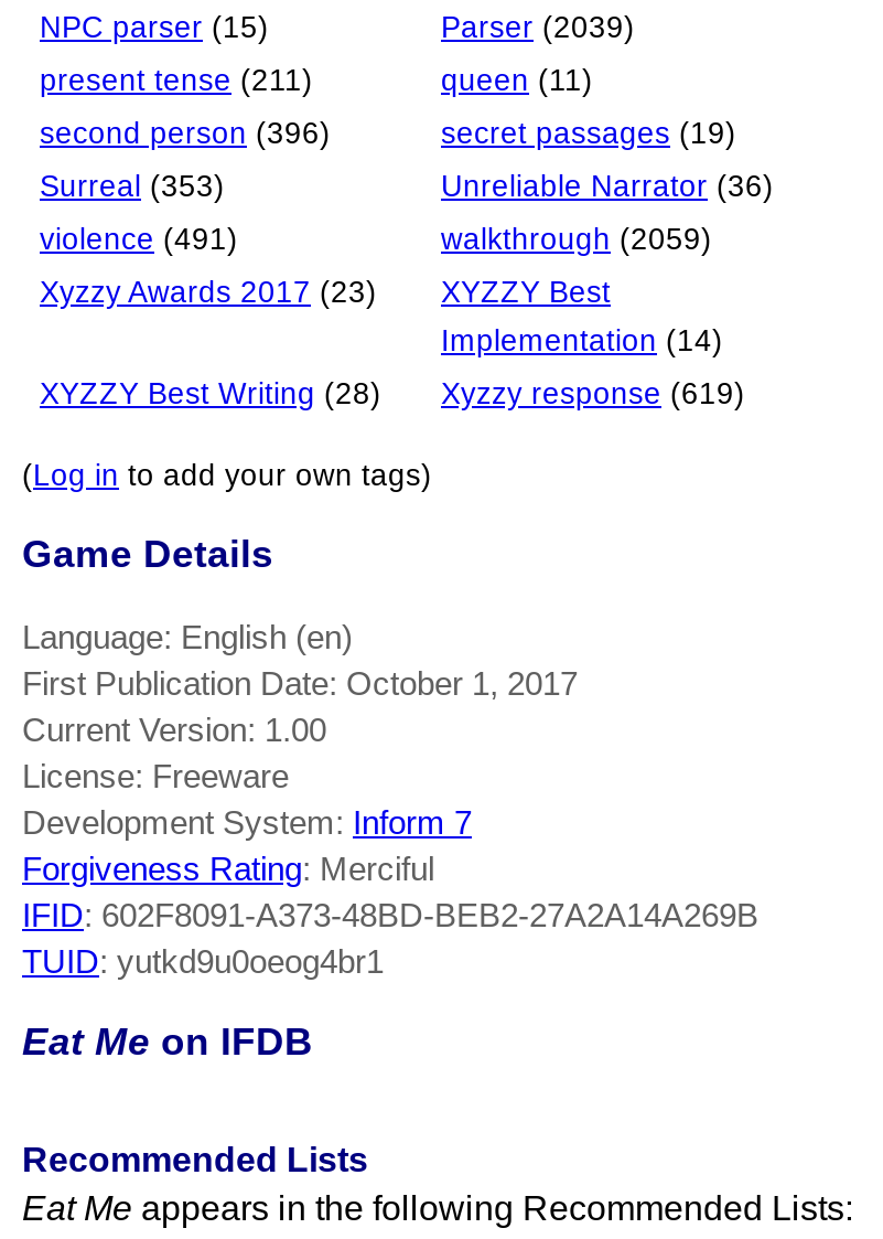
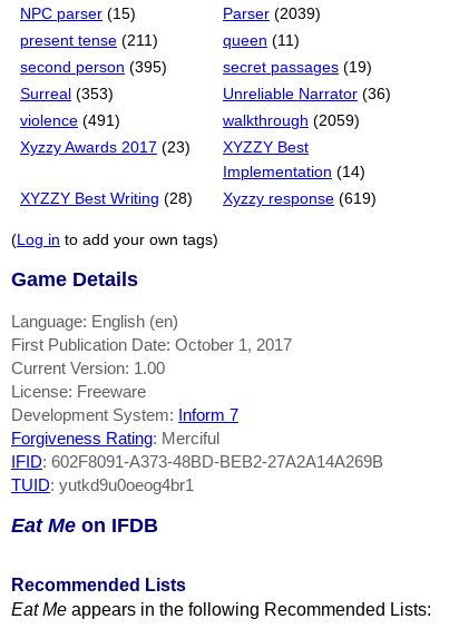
[40,116,331,149] second person (396) -> [20,59,167,75] second person (395)

